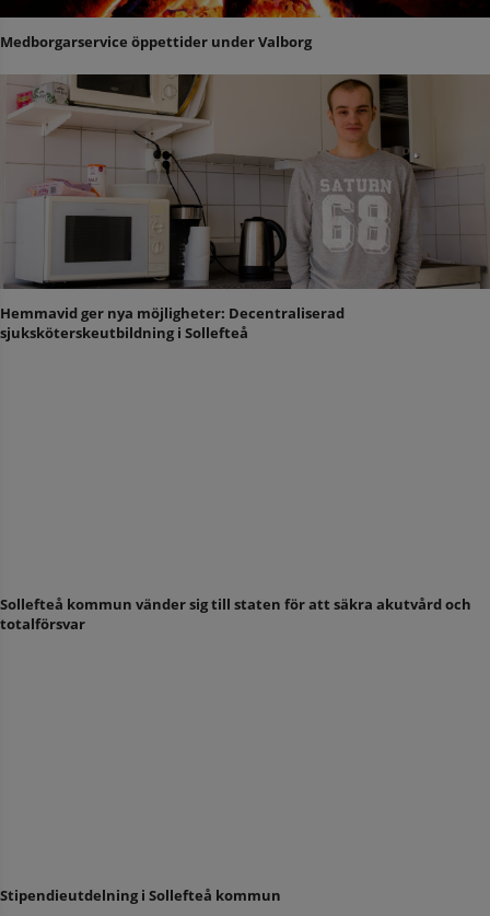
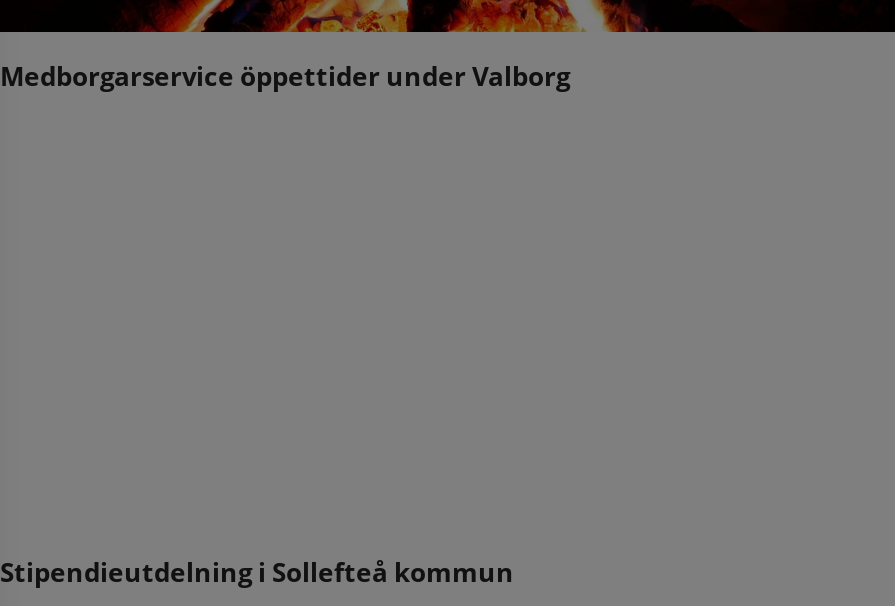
[0,73,487,343] [image] | Hemmavid ger nya möjligheter: Decentraliserad | sjuksköterskeutbildning i Sollefteå -> none
[0,594,471,634] Sollefteå kommun vänder sig till staten för att säkra akutvård och | totalförsvar -> none

